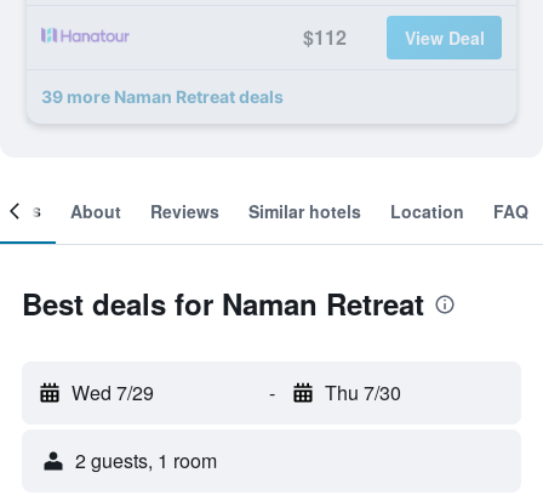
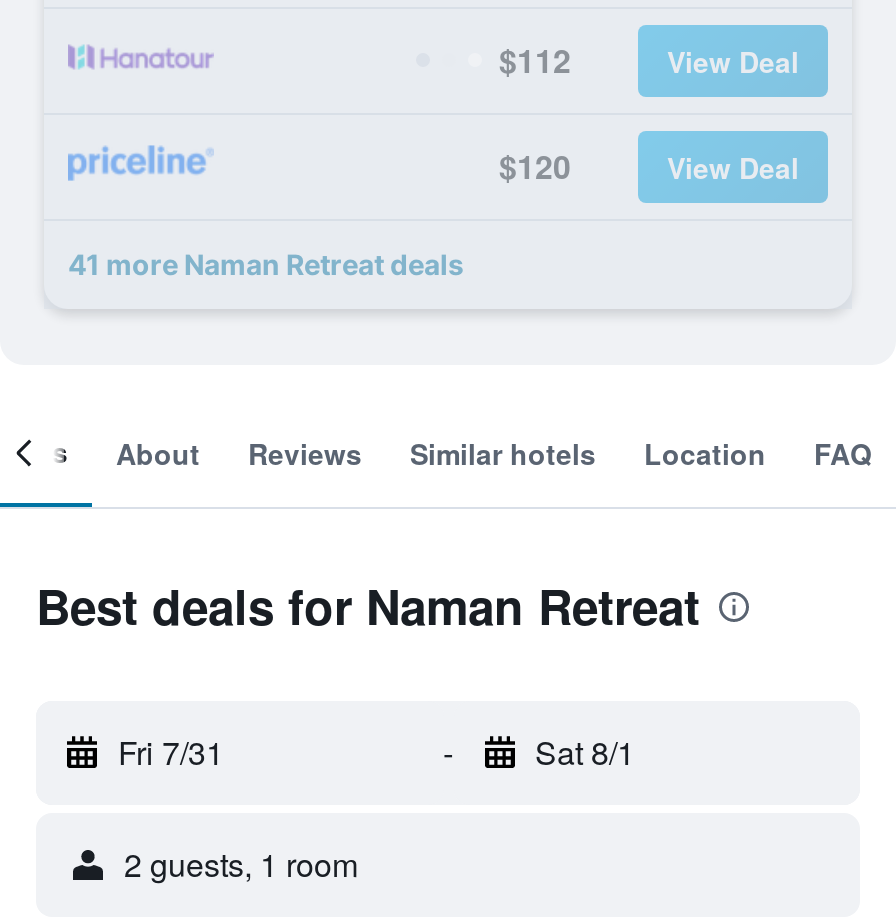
[41,86,284,107] 39 more Naman Retreat deals -> [68,143,799,281] $120 | View Deal | 41 more Naman Retreat deals
[72,378,154,406] Wed 7/29 -> [118,729,224,775] Fri 7/31
[324,378,401,406] Thu 7/30 -> [535,729,635,775] Sat 8/1

